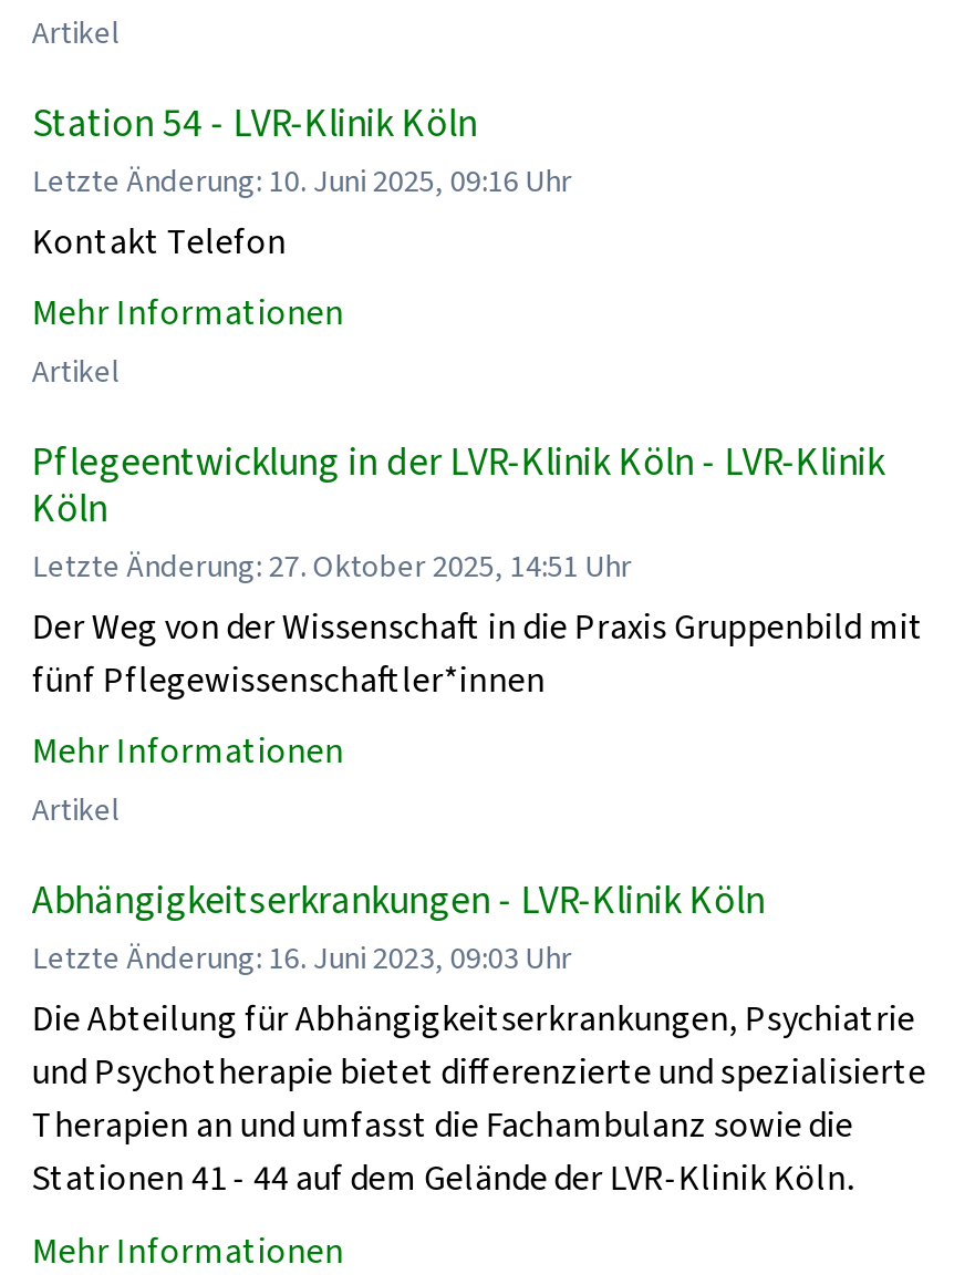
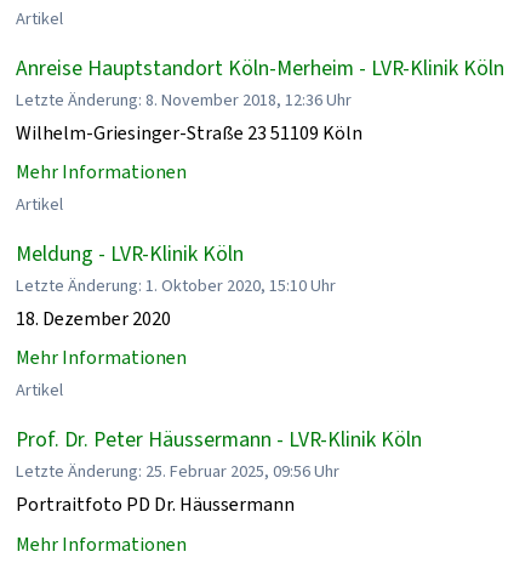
[32,95,572,264] Station 54 - LVR-Klinik Köln | Letzte Änderung: 10. Juni 2025, 09:16 Uhr | Kontakt Telefon -> [16,53,505,145] Anreise Hauptstandort Köln-Merheim - LVR-Klinik Köln | Letzte Änderung: 8. November 2018, 12:36 Uhr | Wilhelm-Griesinger-Straße 23 51109 Köln
[32,435,924,703] Pflegeentwicklung in der LVR-Klinik Köln - LVR-Klinik | Köln | Letzte Änderung: 27. Oktober 2025, 14:51 Uhr | Der Weg von der Wissenschaft in die Praxis Gruppenbild mit | fünf Pflegewissenschaftler*innen -> [16,239,336,331] Meldung - LVR-Klinik Köln | Letzte Änderung: 1. Oktober 2020, 15:10 Uhr | 18. Dezember 2020
[32,873,926,1202] Abhängigkeitserkrankungen - LVR-Klinik Köln | Letzte Änderung: 16. Juni 2023, 09:03 Uhr | Die Abteilung für Abhängigkeitserkrankungen, Psychiatrie | und Psychotherapie bietet differenzierte und spezialisierte | Therapien an und umfasst die Fachambulanz sowie die | Stationen 41 - 44 auf dem Gelände der LVR-Klinik Köln. -> [16,425,422,517] Prof. Dr. Peter Häussermann - LVR-Klinik Köln | Letzte Änderung: 25. Februar 2025, 09:56 Uhr | Portraitfoto PD Dr. Häussermann

